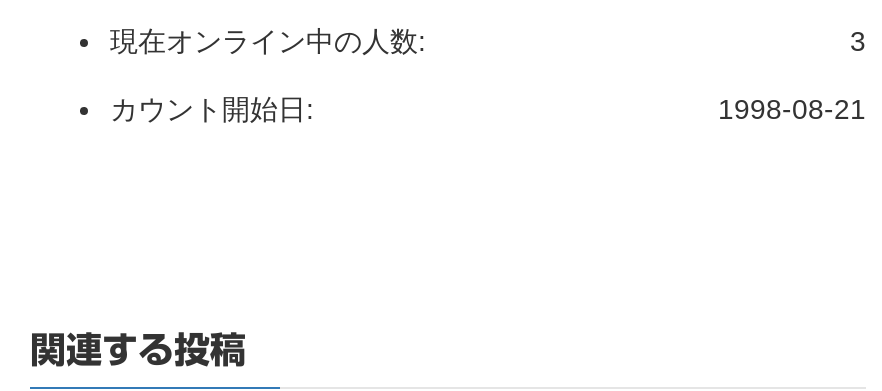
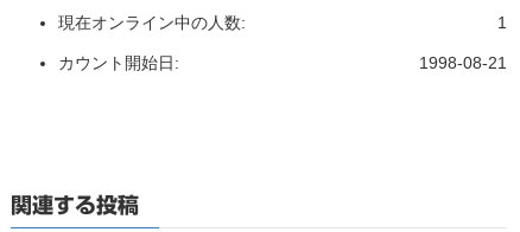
[850,24,866,56] 3 -> [497,12,507,31] 1

